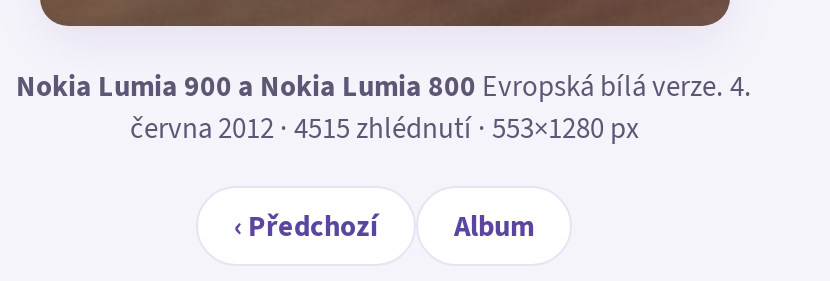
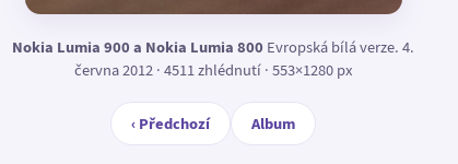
[130,107,638,147] června 2012 · 4515 zhlédnutí · 553×1280 px -> [74,58,352,80] června 2012 · 4511 zhlédnutí · 553×1280 px

